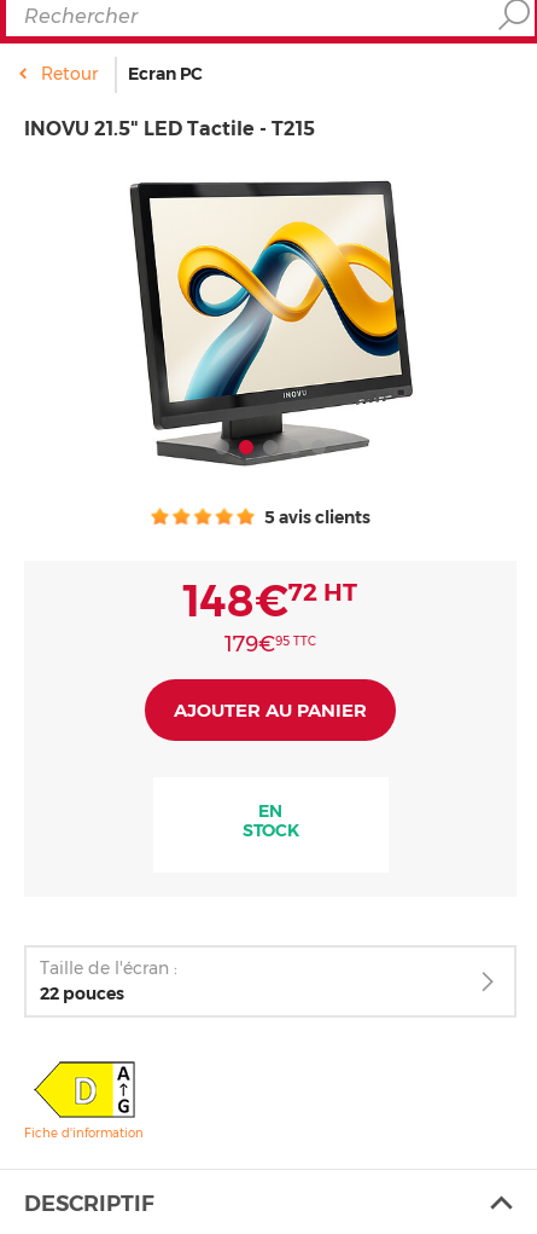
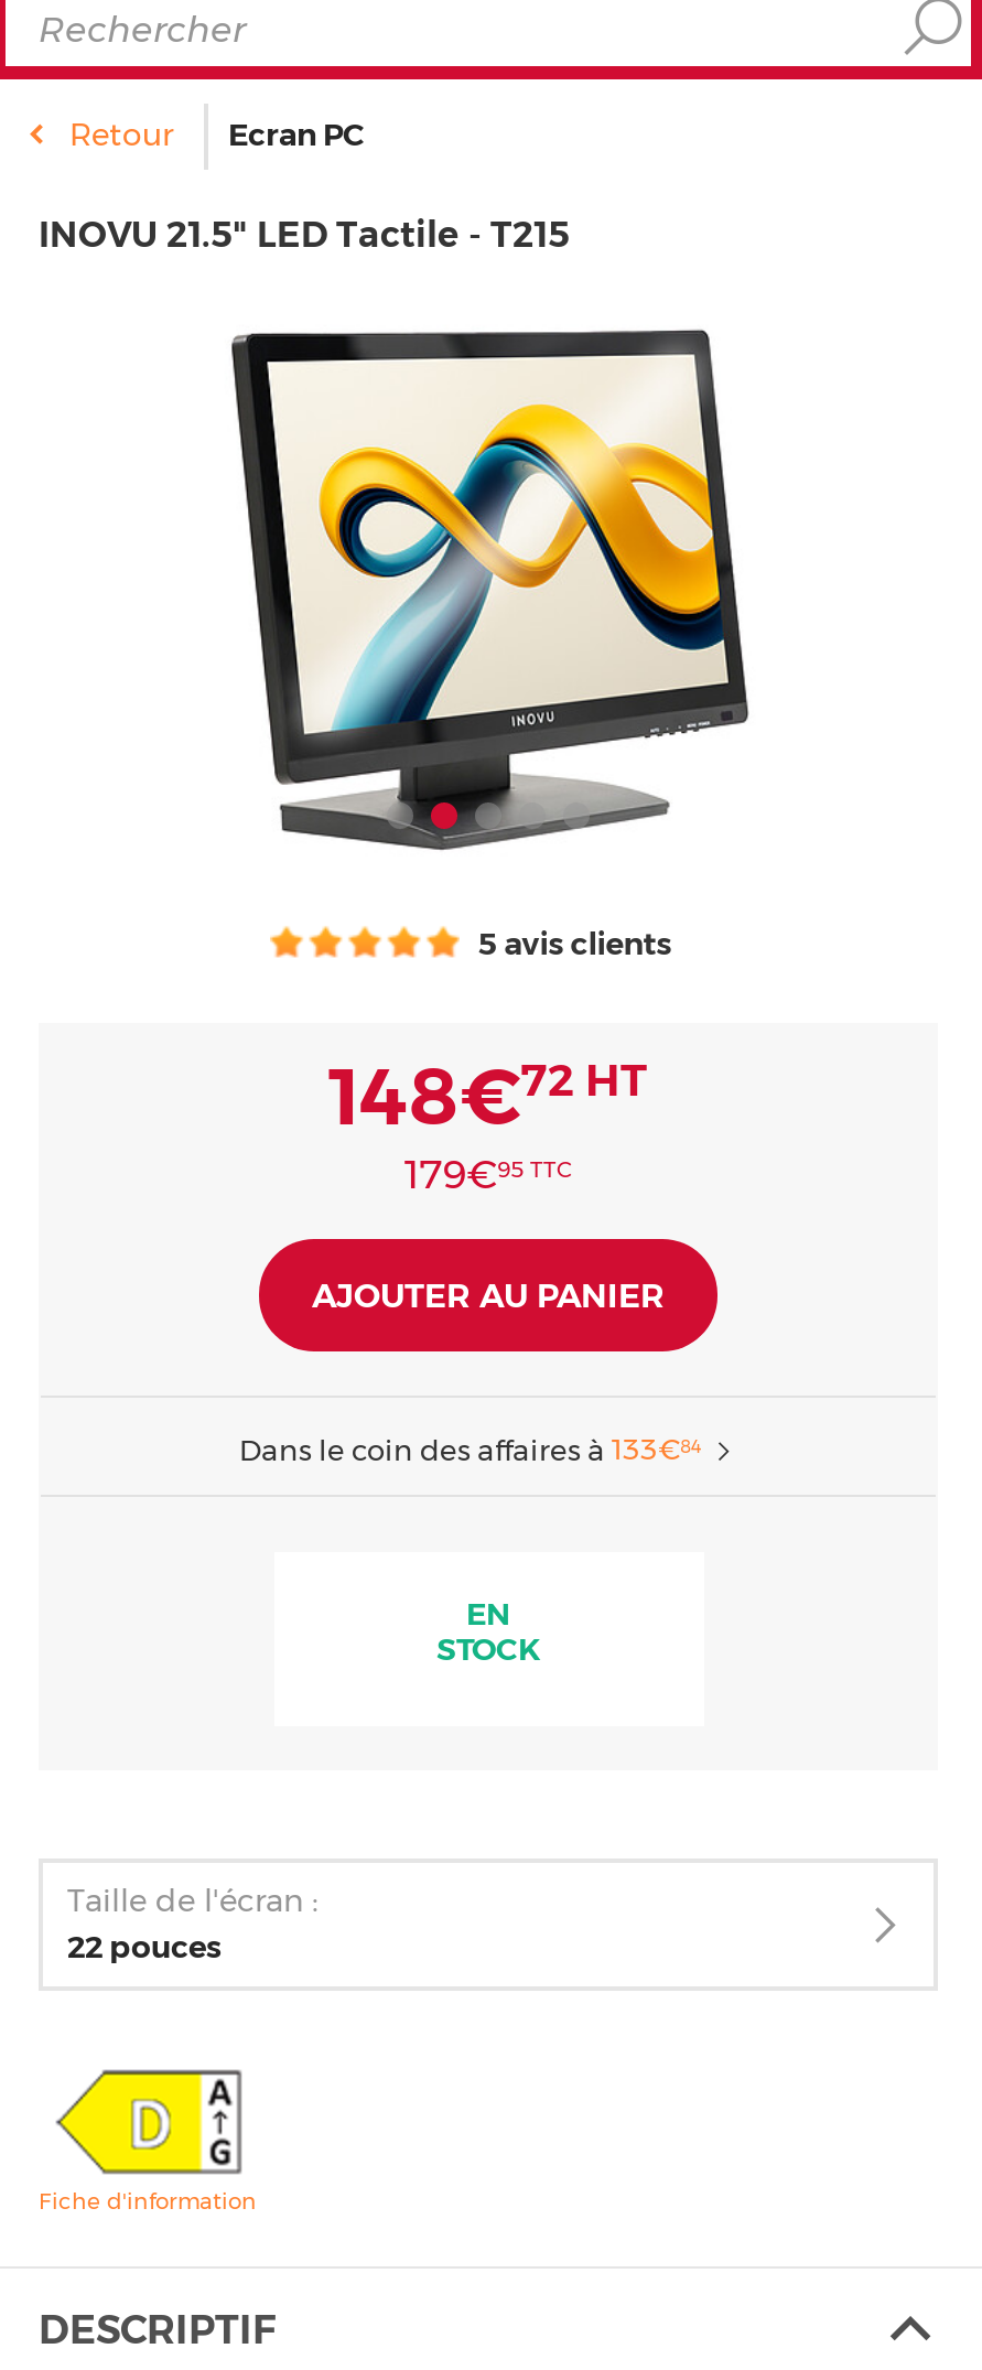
none -> [239,1431,702,1467] Dans le coin des affaires à 133€84

